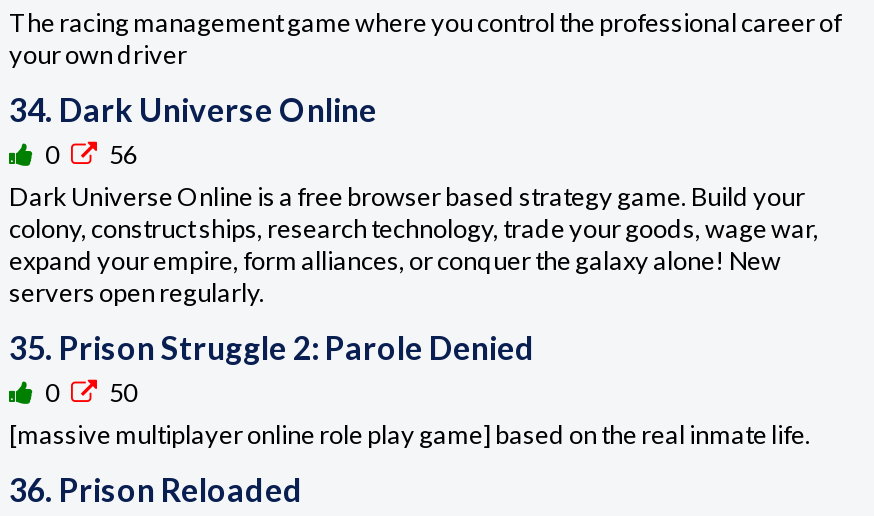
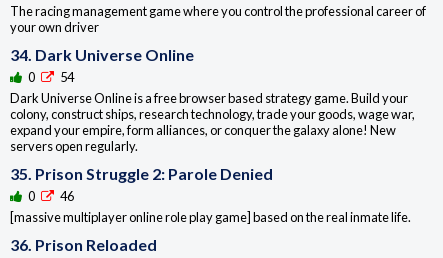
[97,138,137,170] 56 -> [54,69,74,85] 54
[97,376,137,408] 50 -> [54,188,74,204] 46

